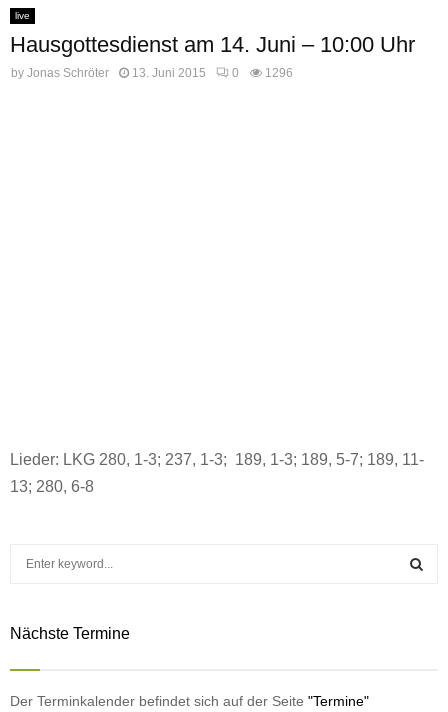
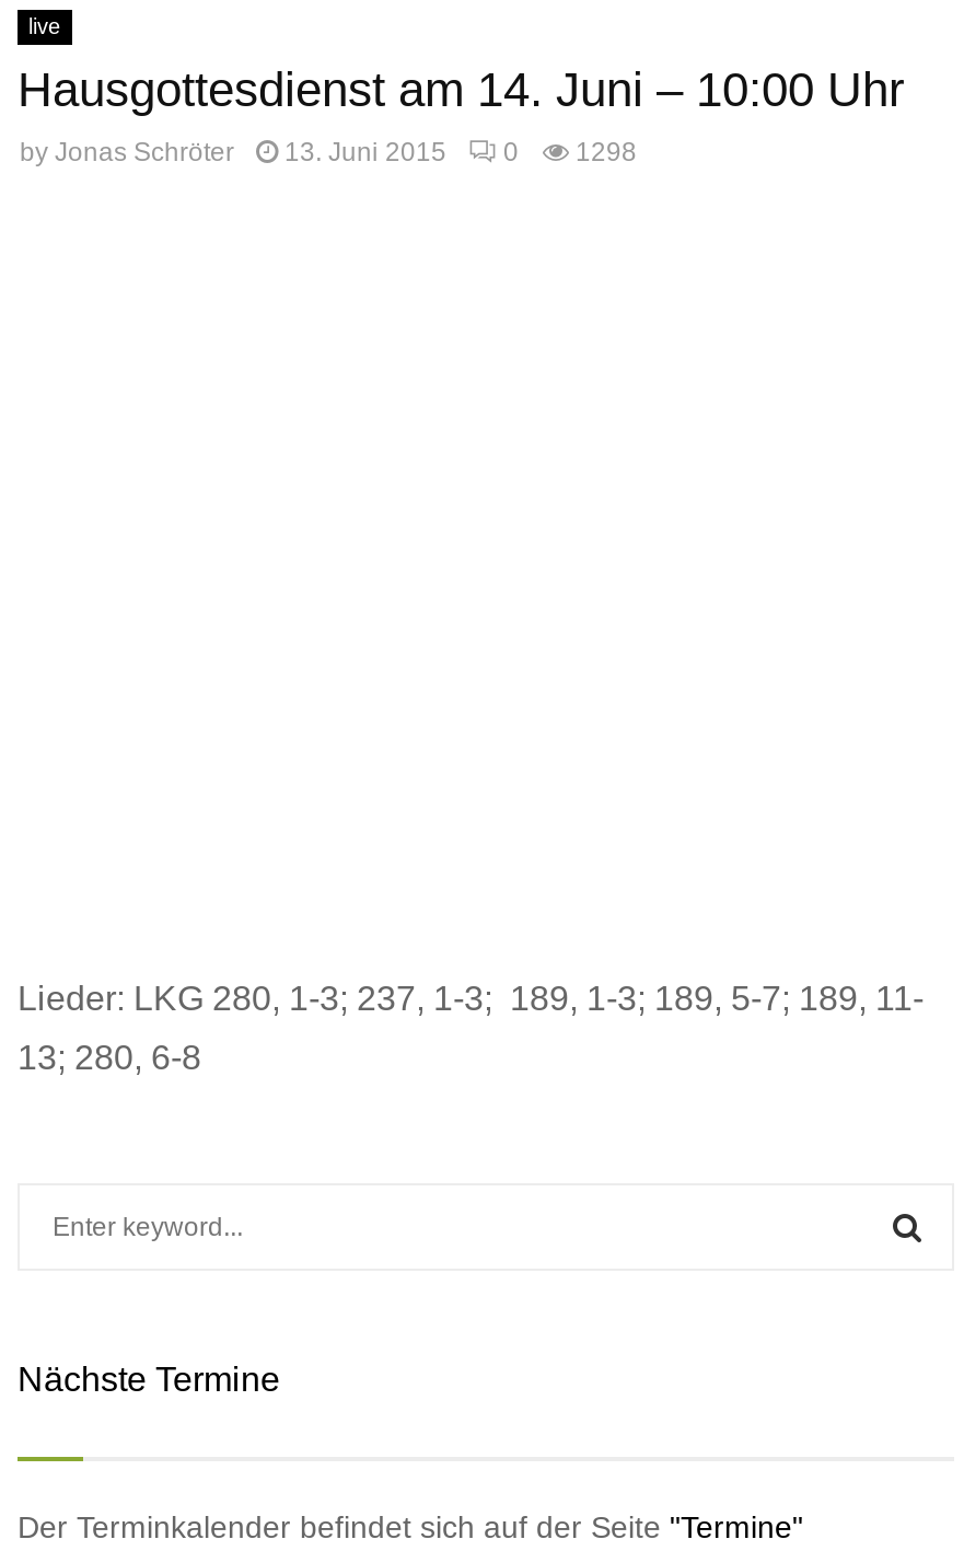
[11,66,293,80] by Jonas Schröter 13. Juni 2015 0 1296 -> [20,137,637,167] by Jonas Schröter 13. Juni 2015 0 1298

